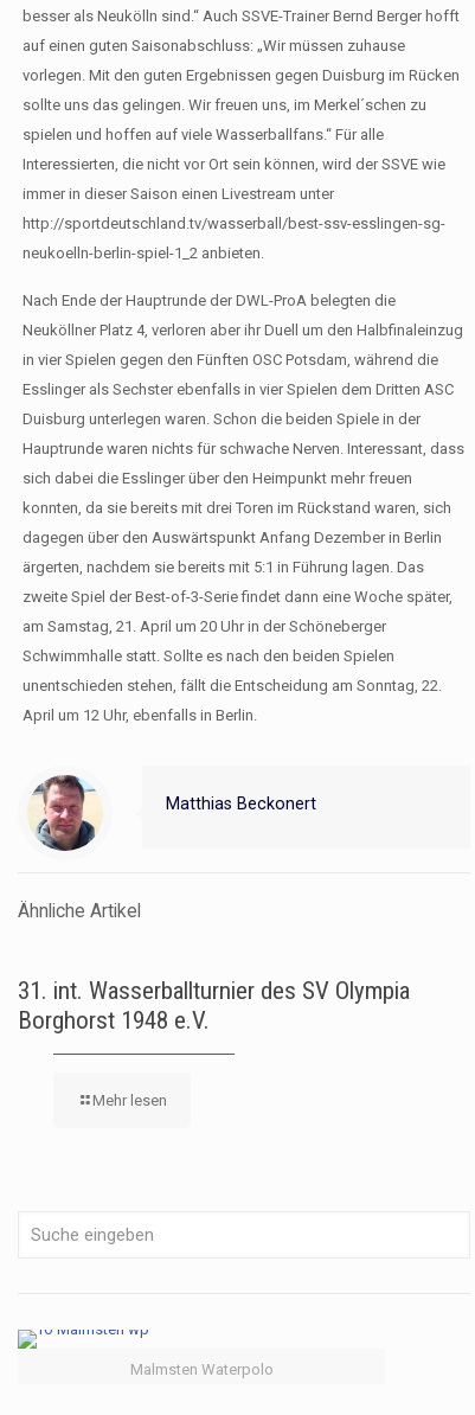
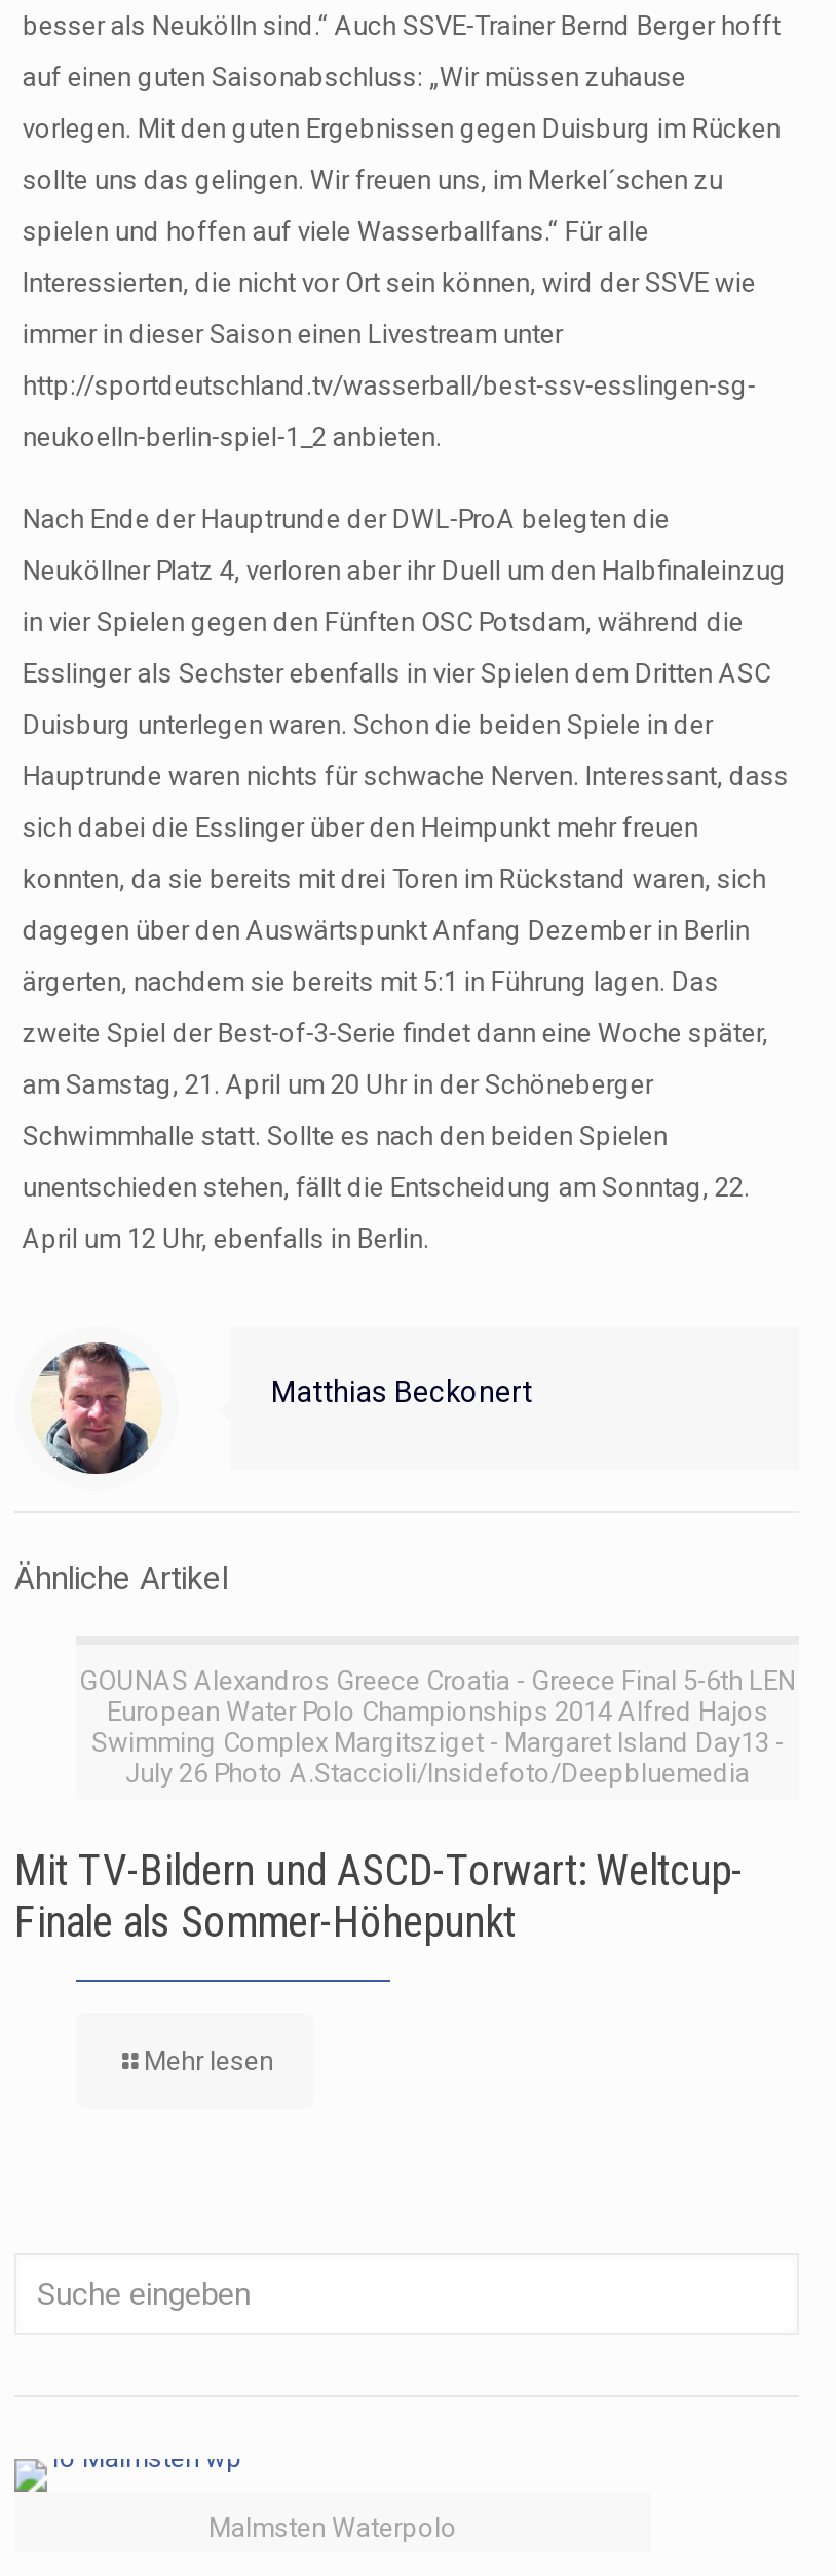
[18,977,410,1035] 31. int. Wasserballturnier des SV Olympia | Borghorst 1948 e.V. -> [14,1665,796,1947] GOUNAS Alexandros Greece Croatia - Greece Final 5-6th LEN | European Water Polo Championships 2014 Alfred Hajos | Swimming Complex Margitsziget - Margaret Island Day13 - | July 26 Photo A.Staccioli/Insidefoto/Deepbluemedia | Mit TV-Bildern und ASCD-Torwart: Weltcup- | Finale als Sommer-Höhepunkt

